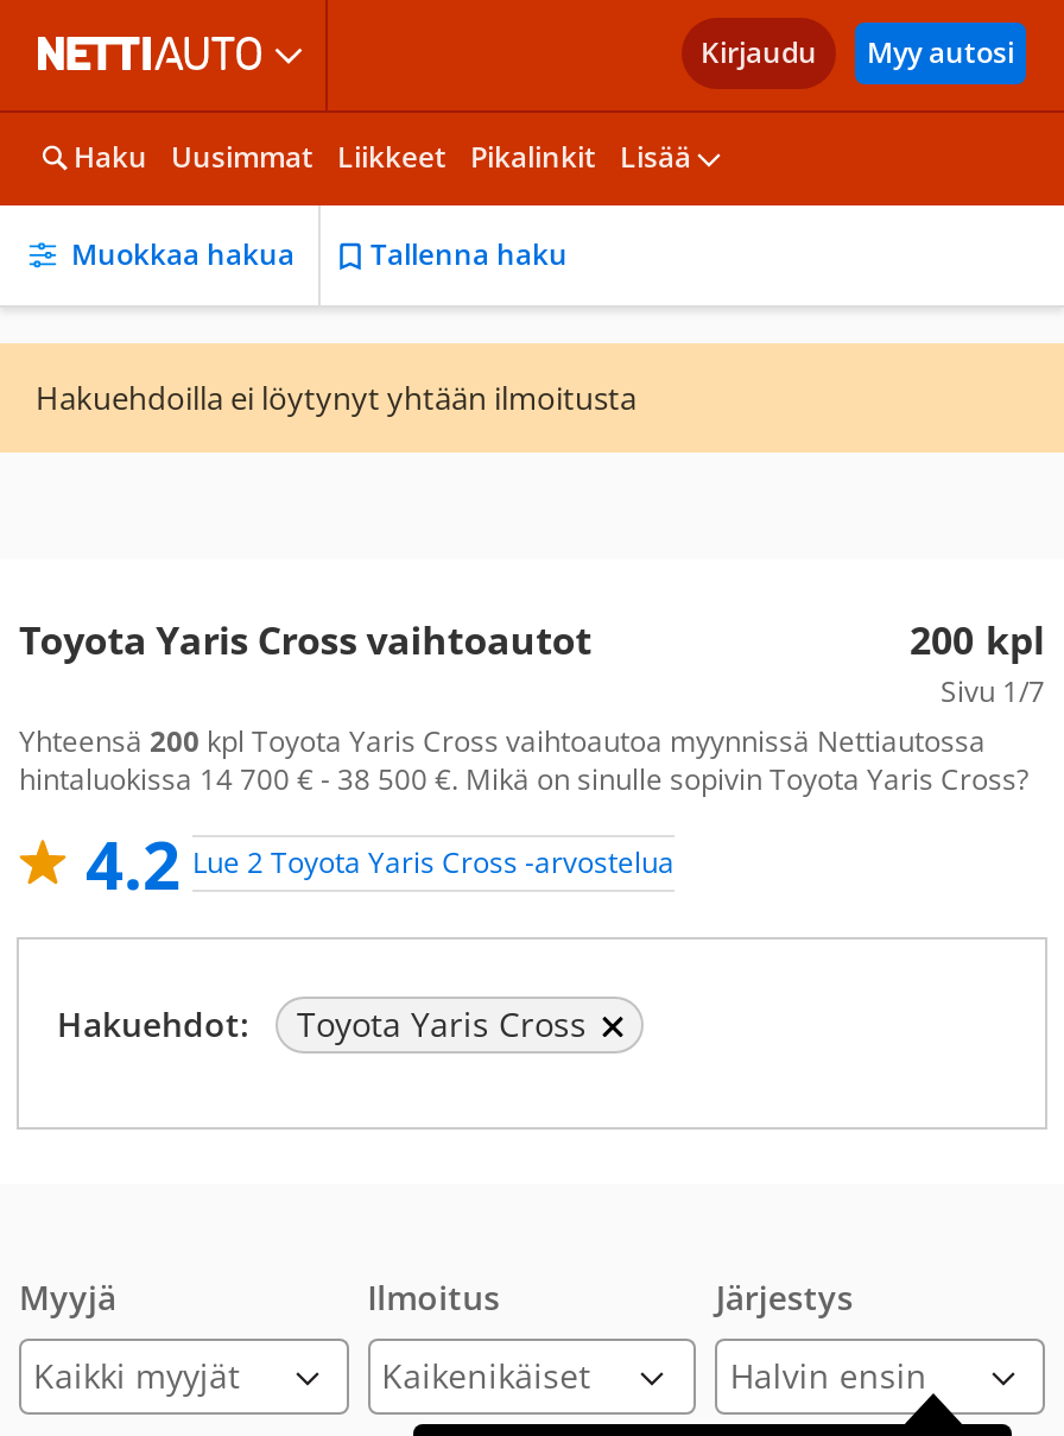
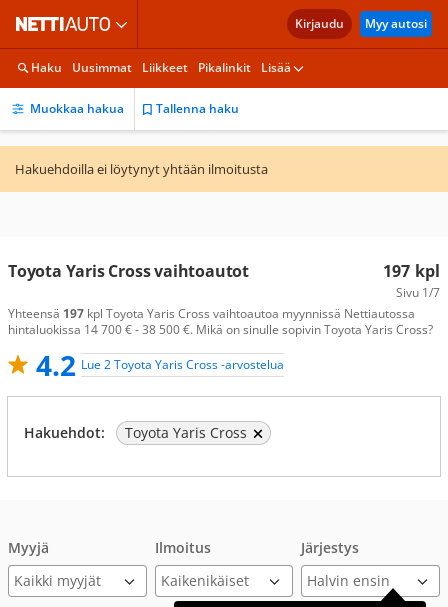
[910,614,1045,666] 200 kpl -> [383,260,440,282] 197 kpl
[19,721,986,761] Yhteensä 200 kpl Toyota Yaris Cross vaihtoautoa myynnissä Nettiautossa -> [8,305,415,322] Yhteensä 197 kpl Toyota Yaris Cross vaihtoautoa myynnissä Nettiautossa

